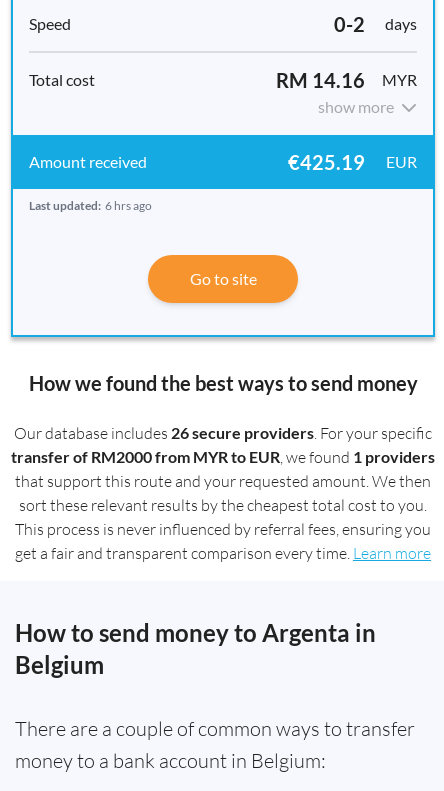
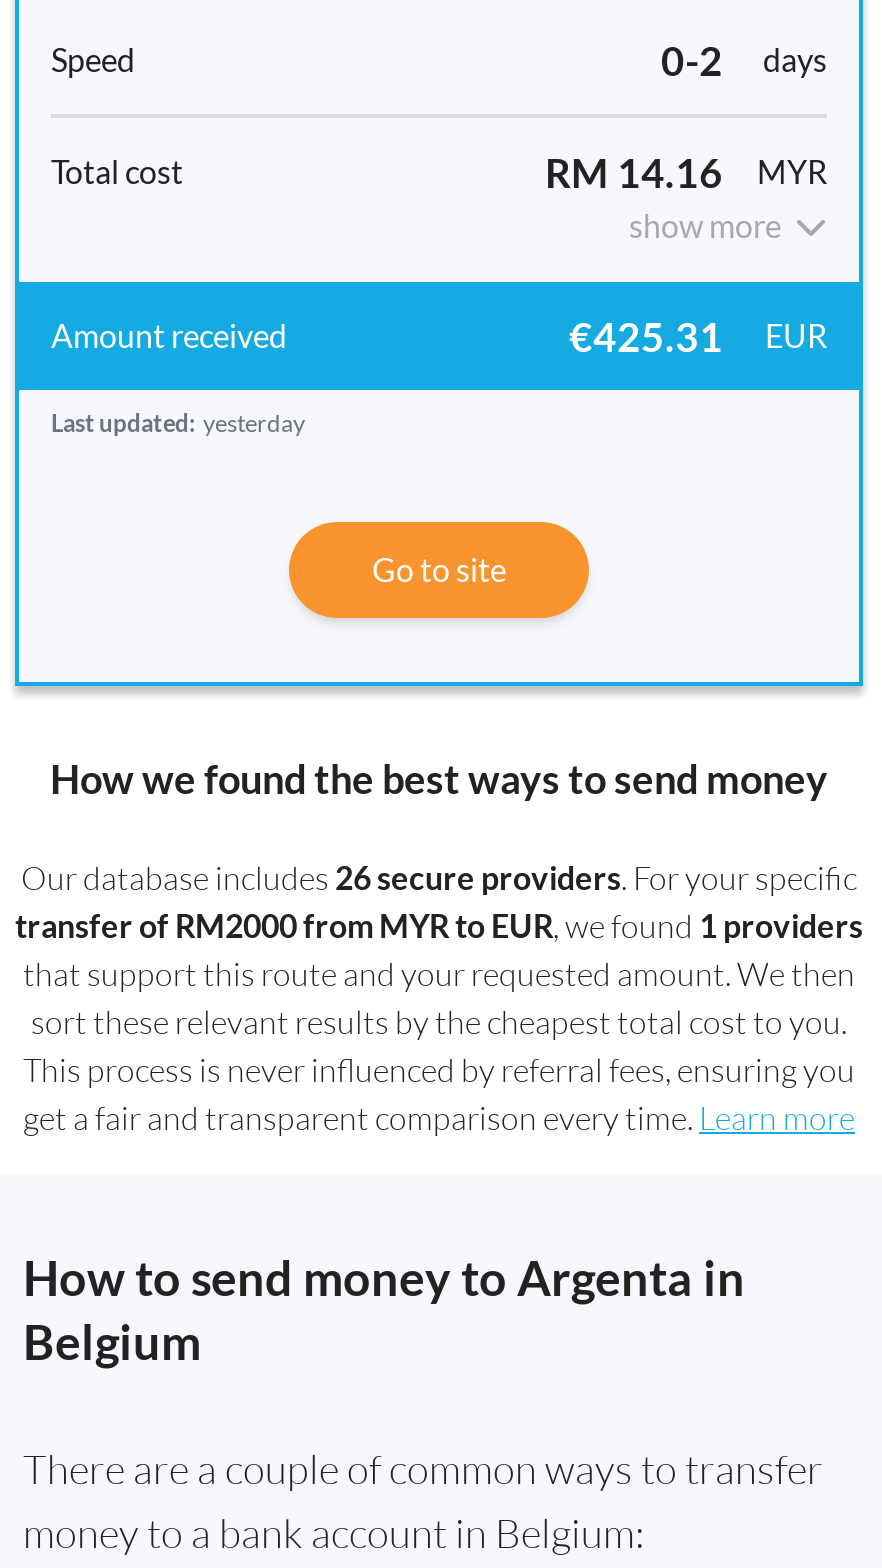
[288,150,417,174] €425.19 EUR -> [569,312,827,360] €425.31 EUR
[29,198,152,213] Last updated: 6 hrs ago -> [51,408,305,438] Last updated: yesterday

